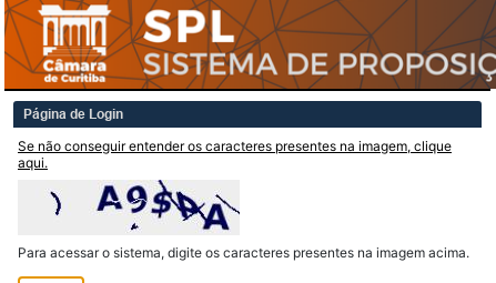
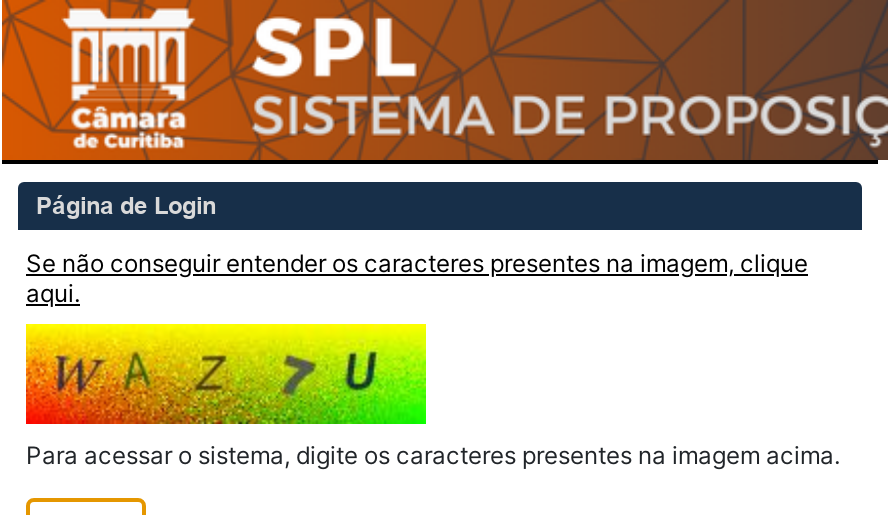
[18,179,241,235] [image] -> [24,322,428,426] [image]

